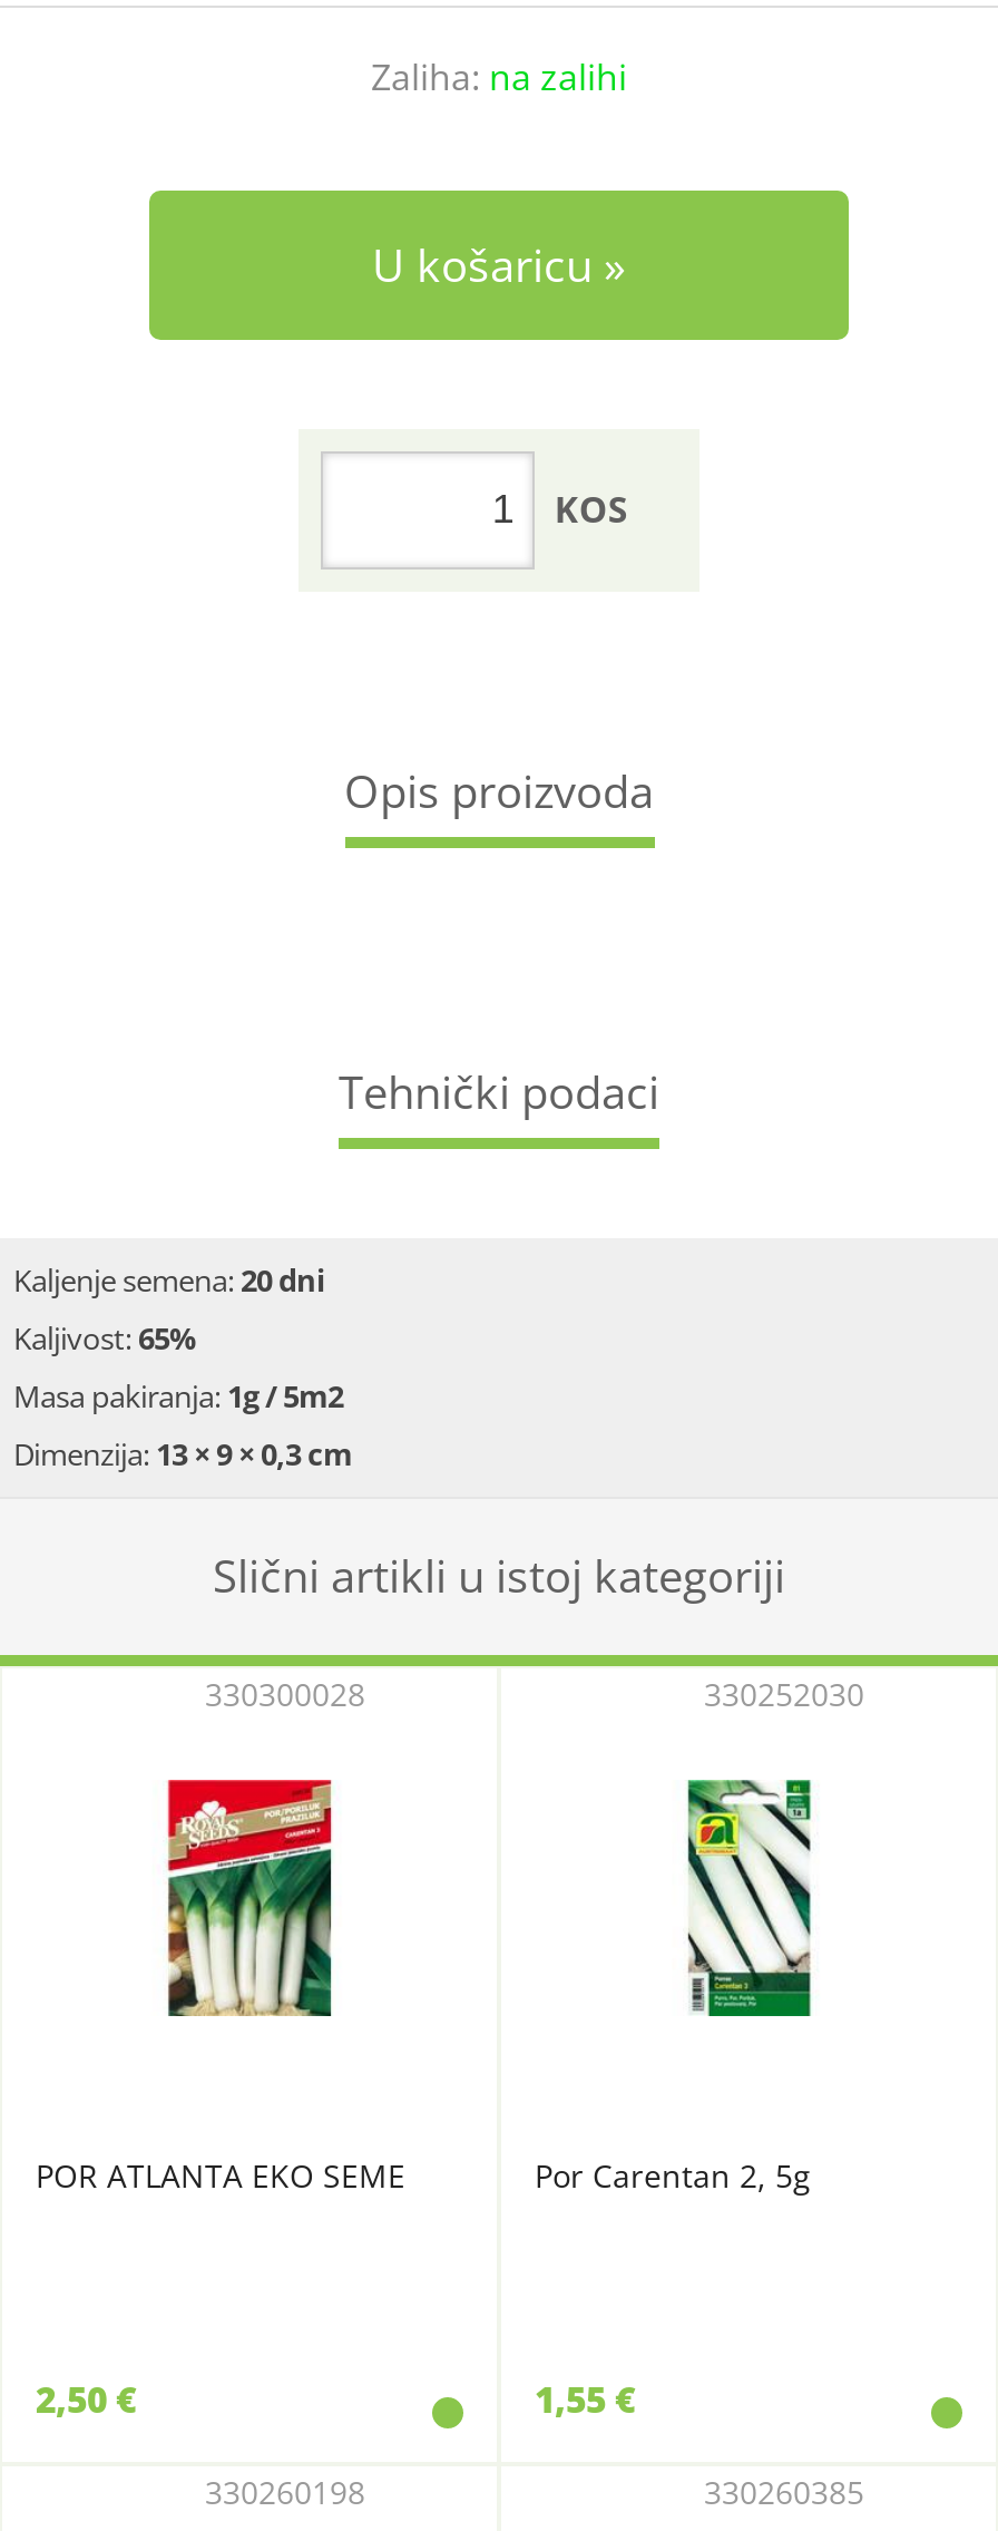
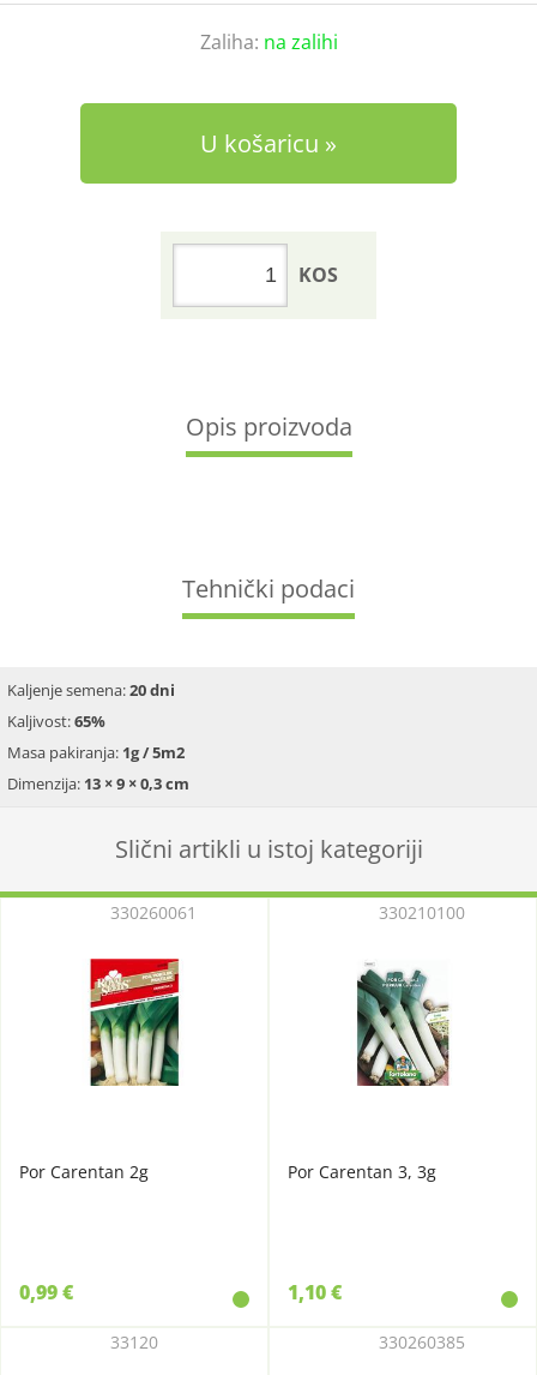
[205,1673,365,1715] 330300028 -> [110,901,197,924] 330260061
[704,1673,864,1715] 330252030 -> [379,901,465,924] 330210100
[664,1778,835,2018] [image] -> [356,959,451,1087] [image]
[36,2154,405,2197] POR ATLANTA EKO SEME -> [19,1160,149,1183] Por Carentan 2g
[535,2154,811,2197] Por Carentan 2, 5g -> [288,1160,436,1183] Por Carentan 3, 3g
[36,2375,136,2424] 2,50 € -> [19,1279,73,1305] 0,99 €
[535,2375,635,2424] 1,55 € -> [288,1279,342,1305] 1,10 €
[205,2471,365,2513] 330260198 -> [110,1331,158,1353] 33120

